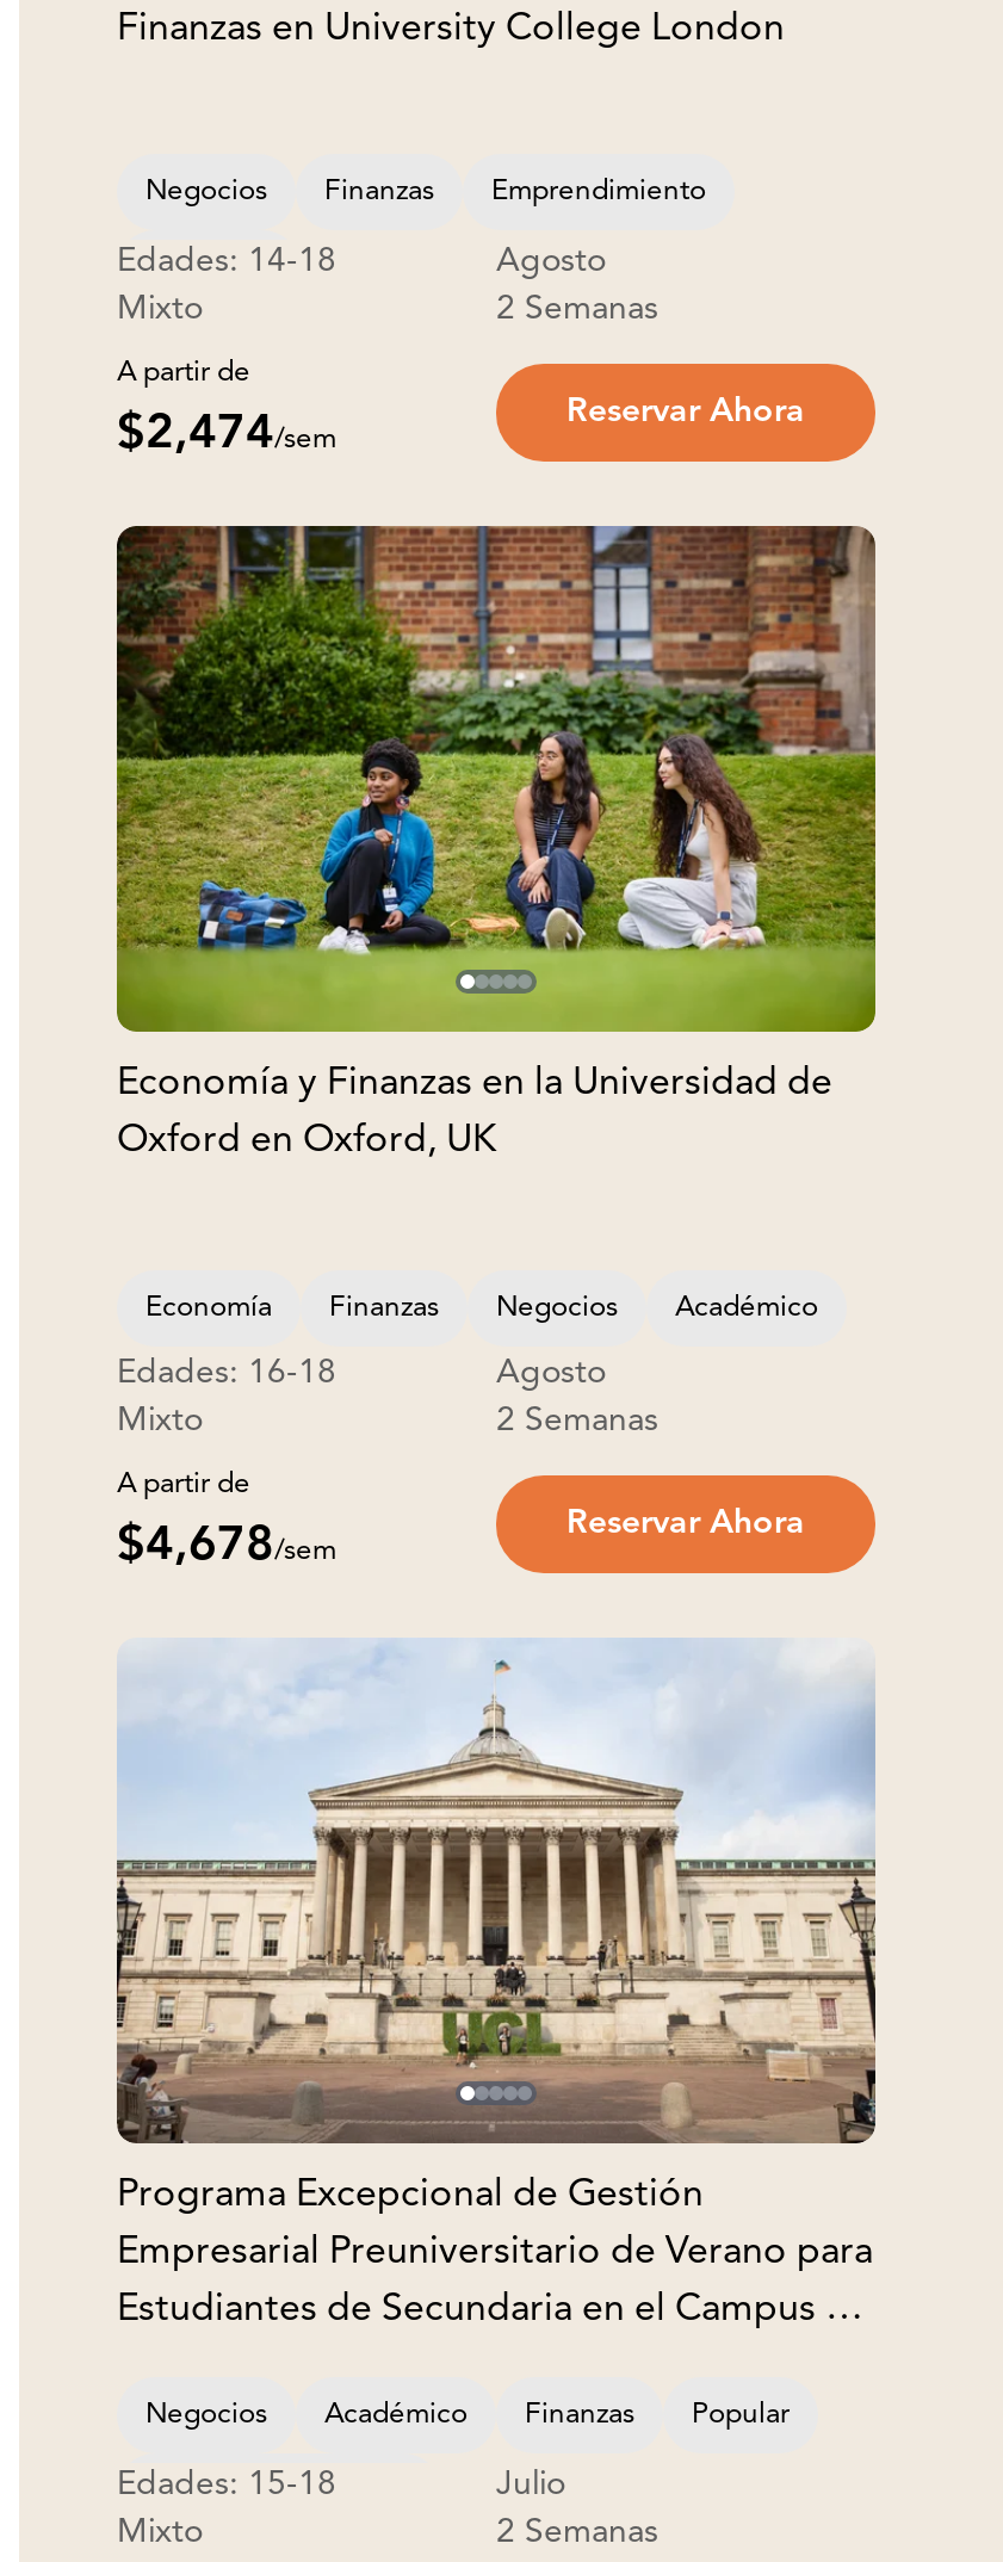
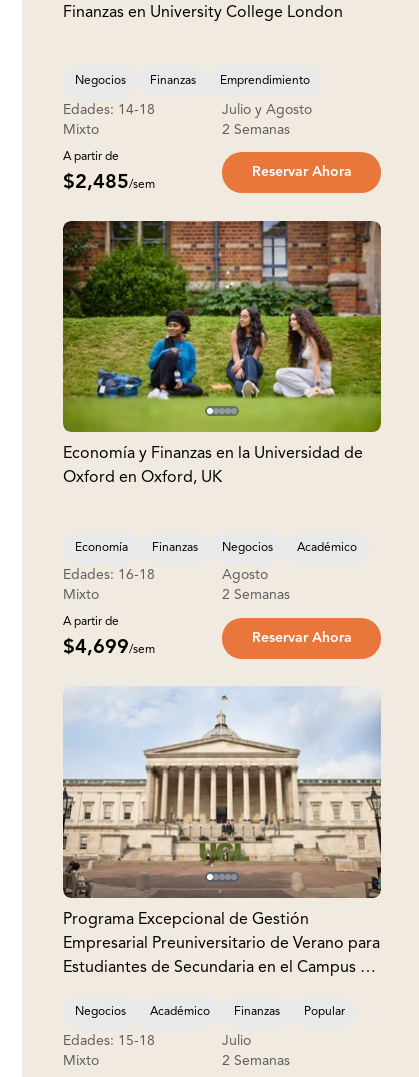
[496,245,606,281] Agosto -> [222,103,312,118] Julio y Agosto
[117,412,336,460] $2,474/sem -> [63,173,155,193] $2,485/sem
[117,1524,336,1571] $4,678/sem -> [63,638,155,658] $4,699/sem

